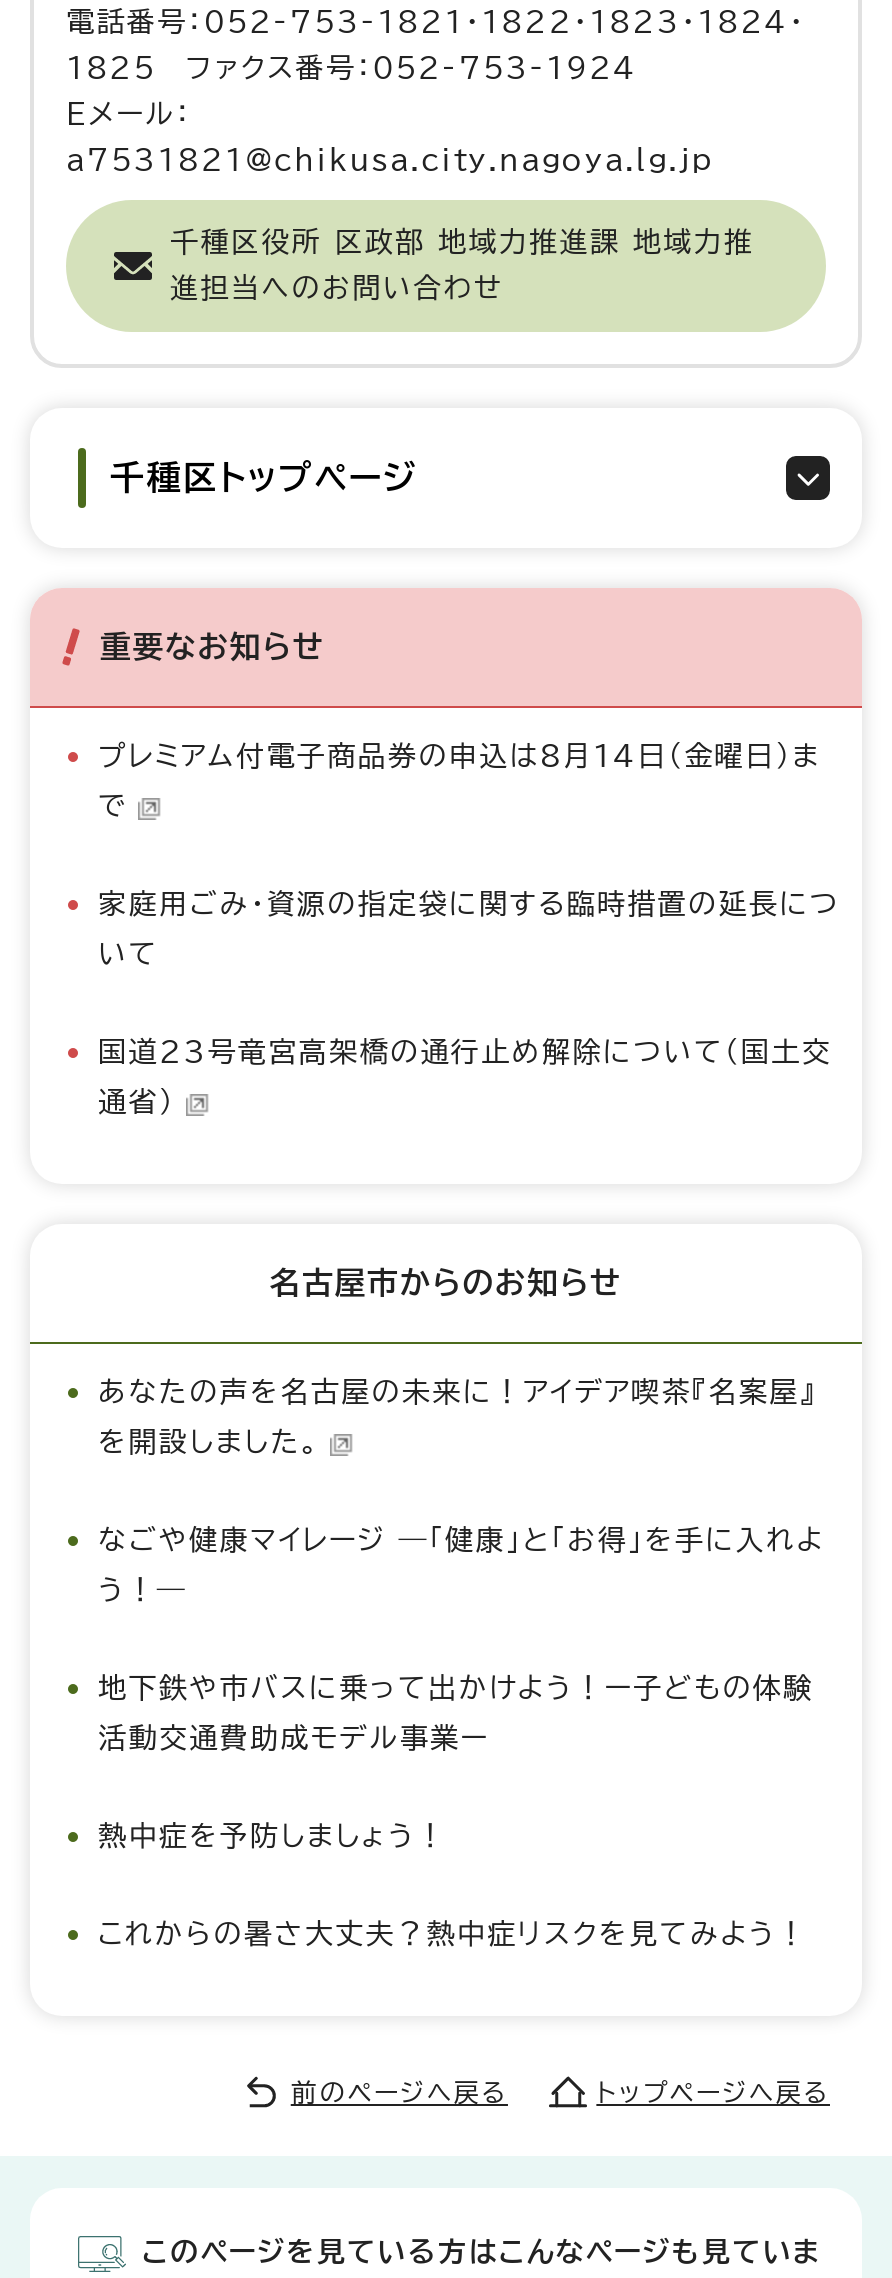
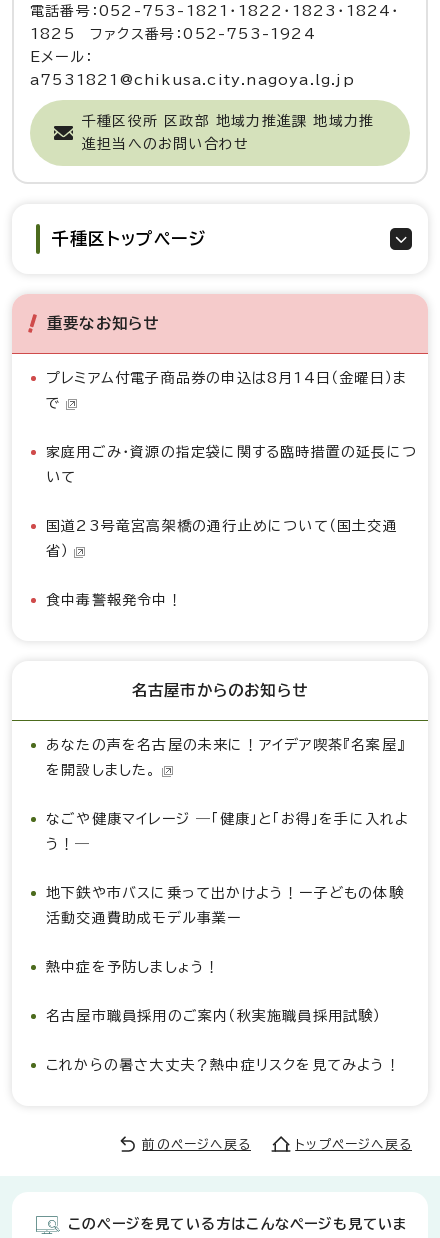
[98,1039,832,1117] 国道23号竜宮高架橋の通行止め解除について（国土交 | 通省） -> [46,519,398,607] 国道23号竜宮高架橋の通行止めについて（国土交通 | 省） | 食中毒警報発令中！
none -> [46,1009,382,1023] 名古屋市職員採用のご案内（秋実施職員採用試験）

